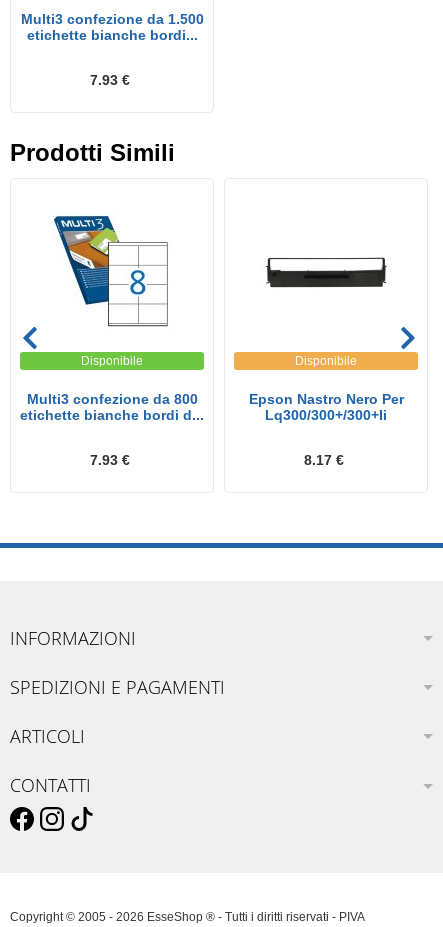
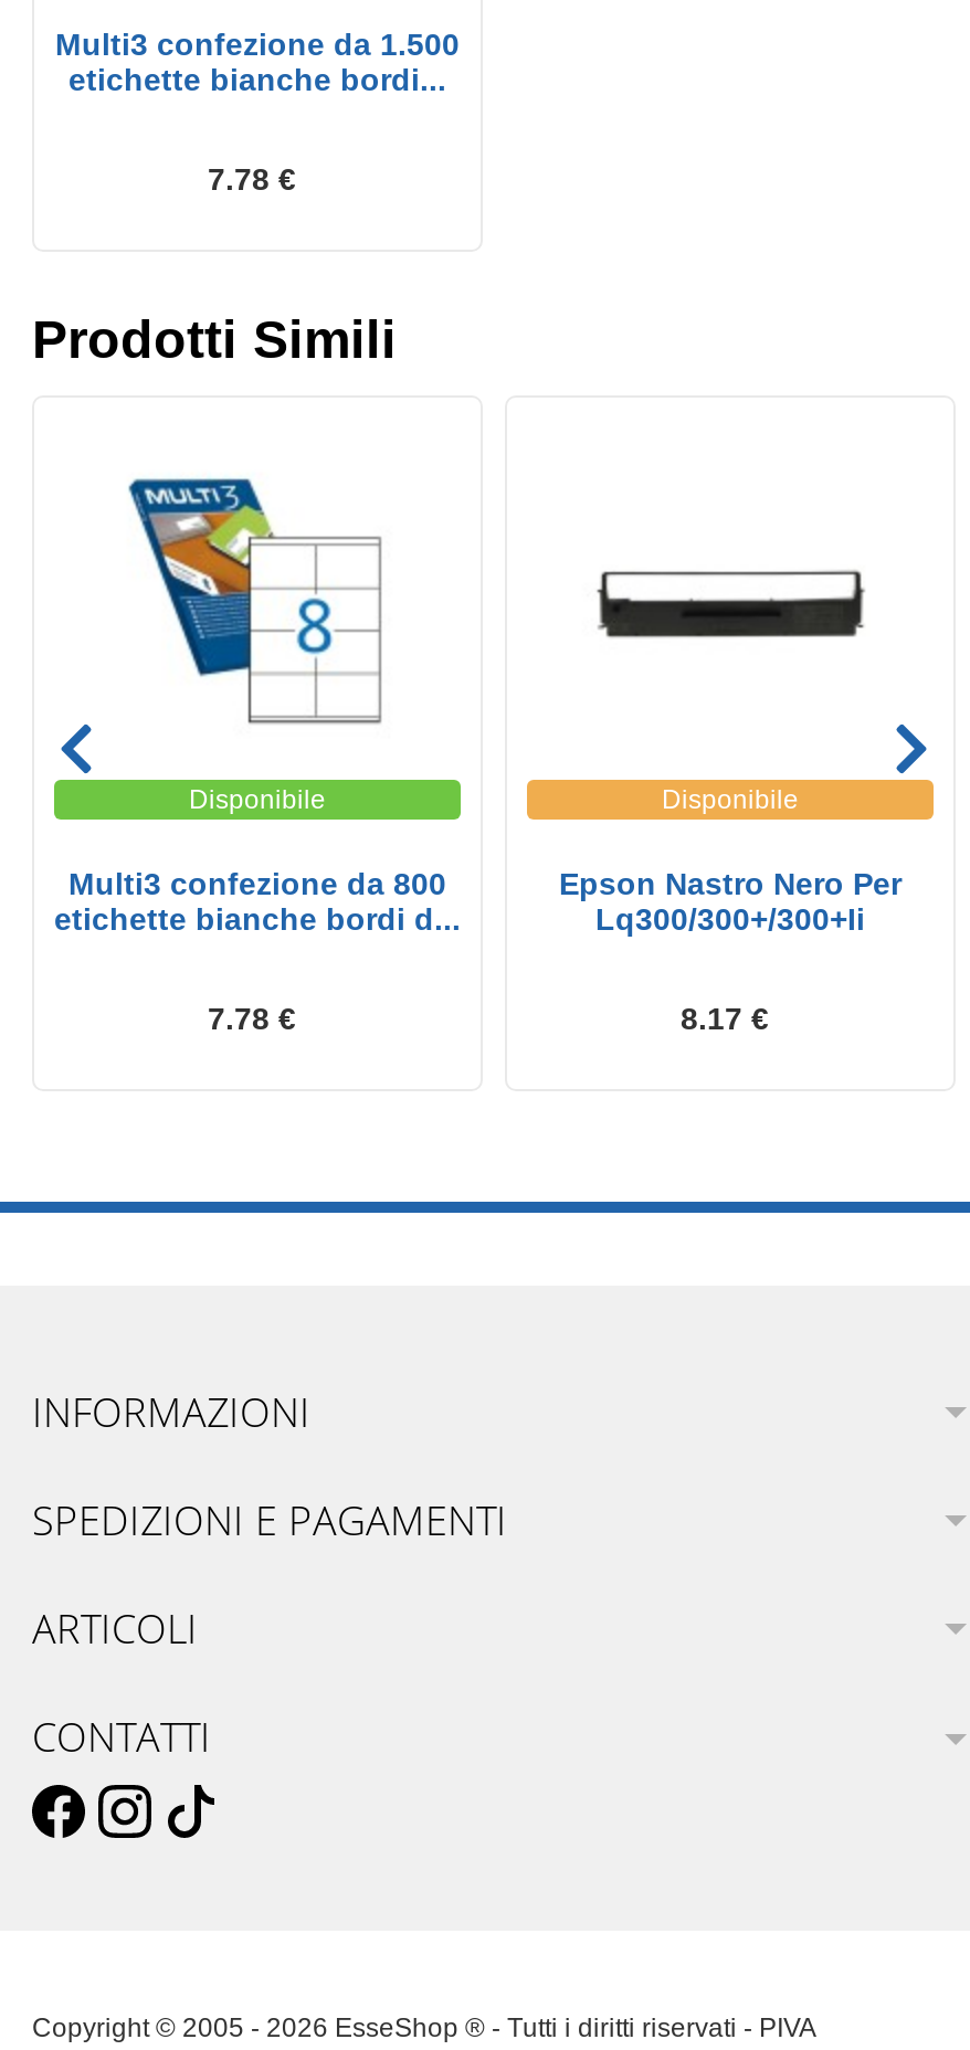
[89,72,129,88] 7.93 € -> [208,161,296,197] 7.78 €
[89,452,129,468] 7.93 € -> [208,1001,296,1036] 7.78 €

